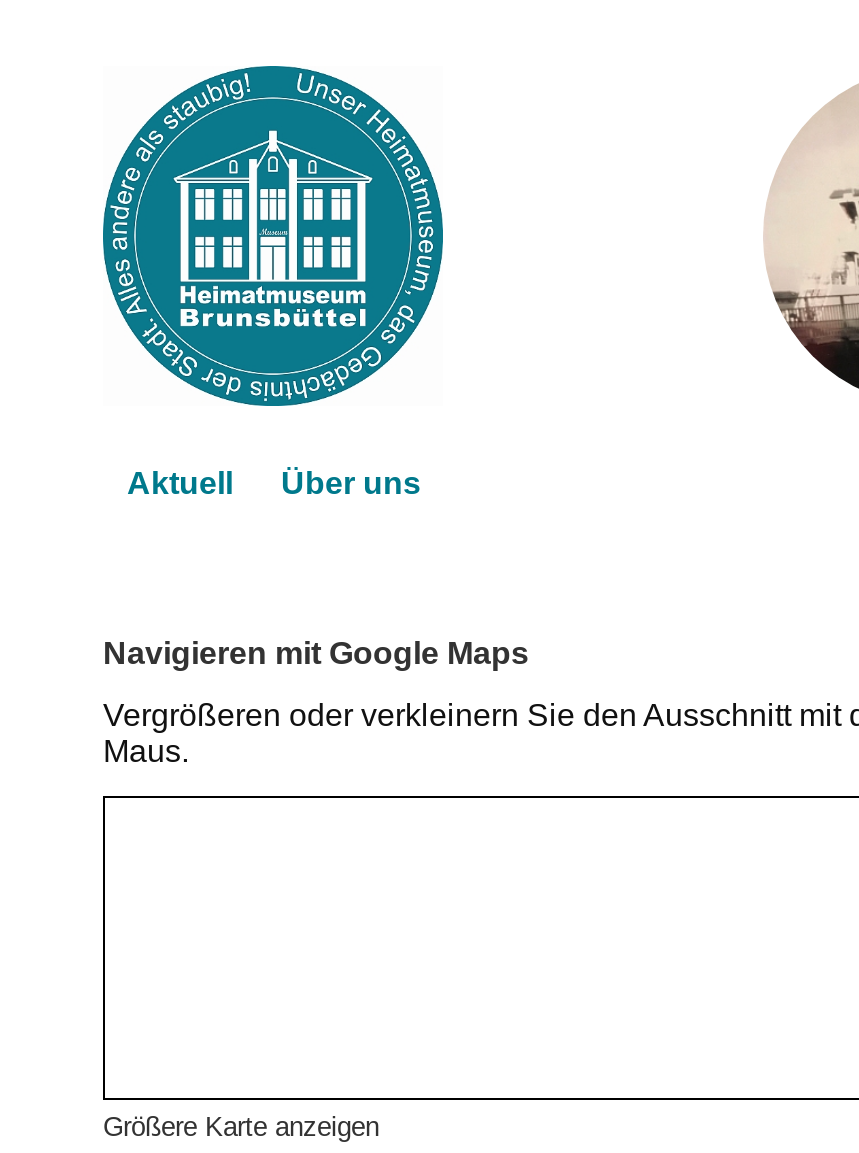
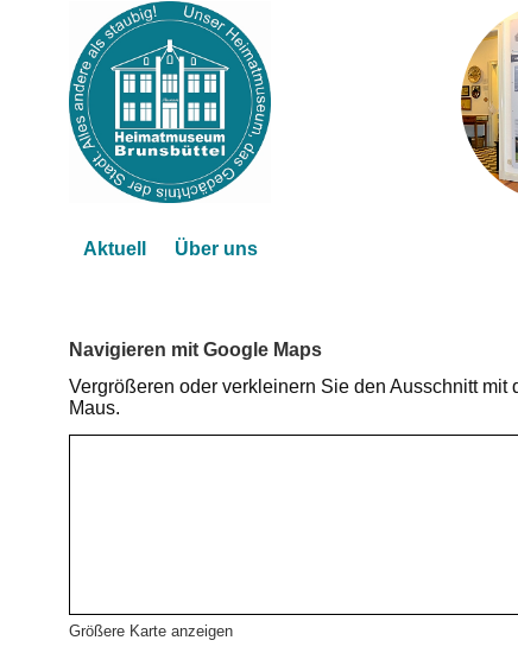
[763,86,853,390] [image] -> [460,14,514,192] [image]

